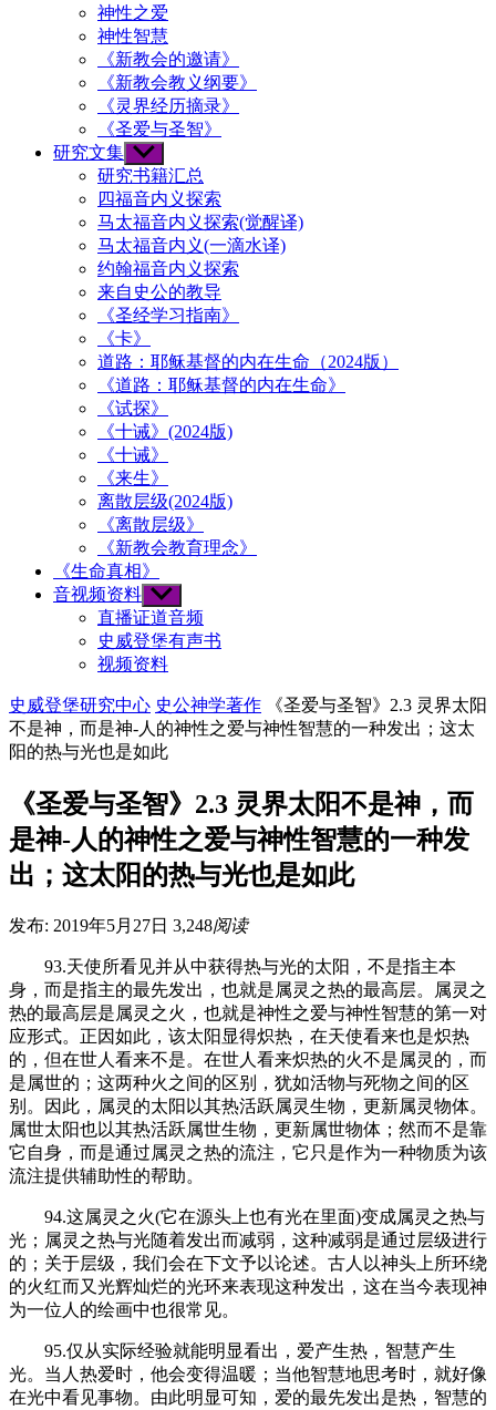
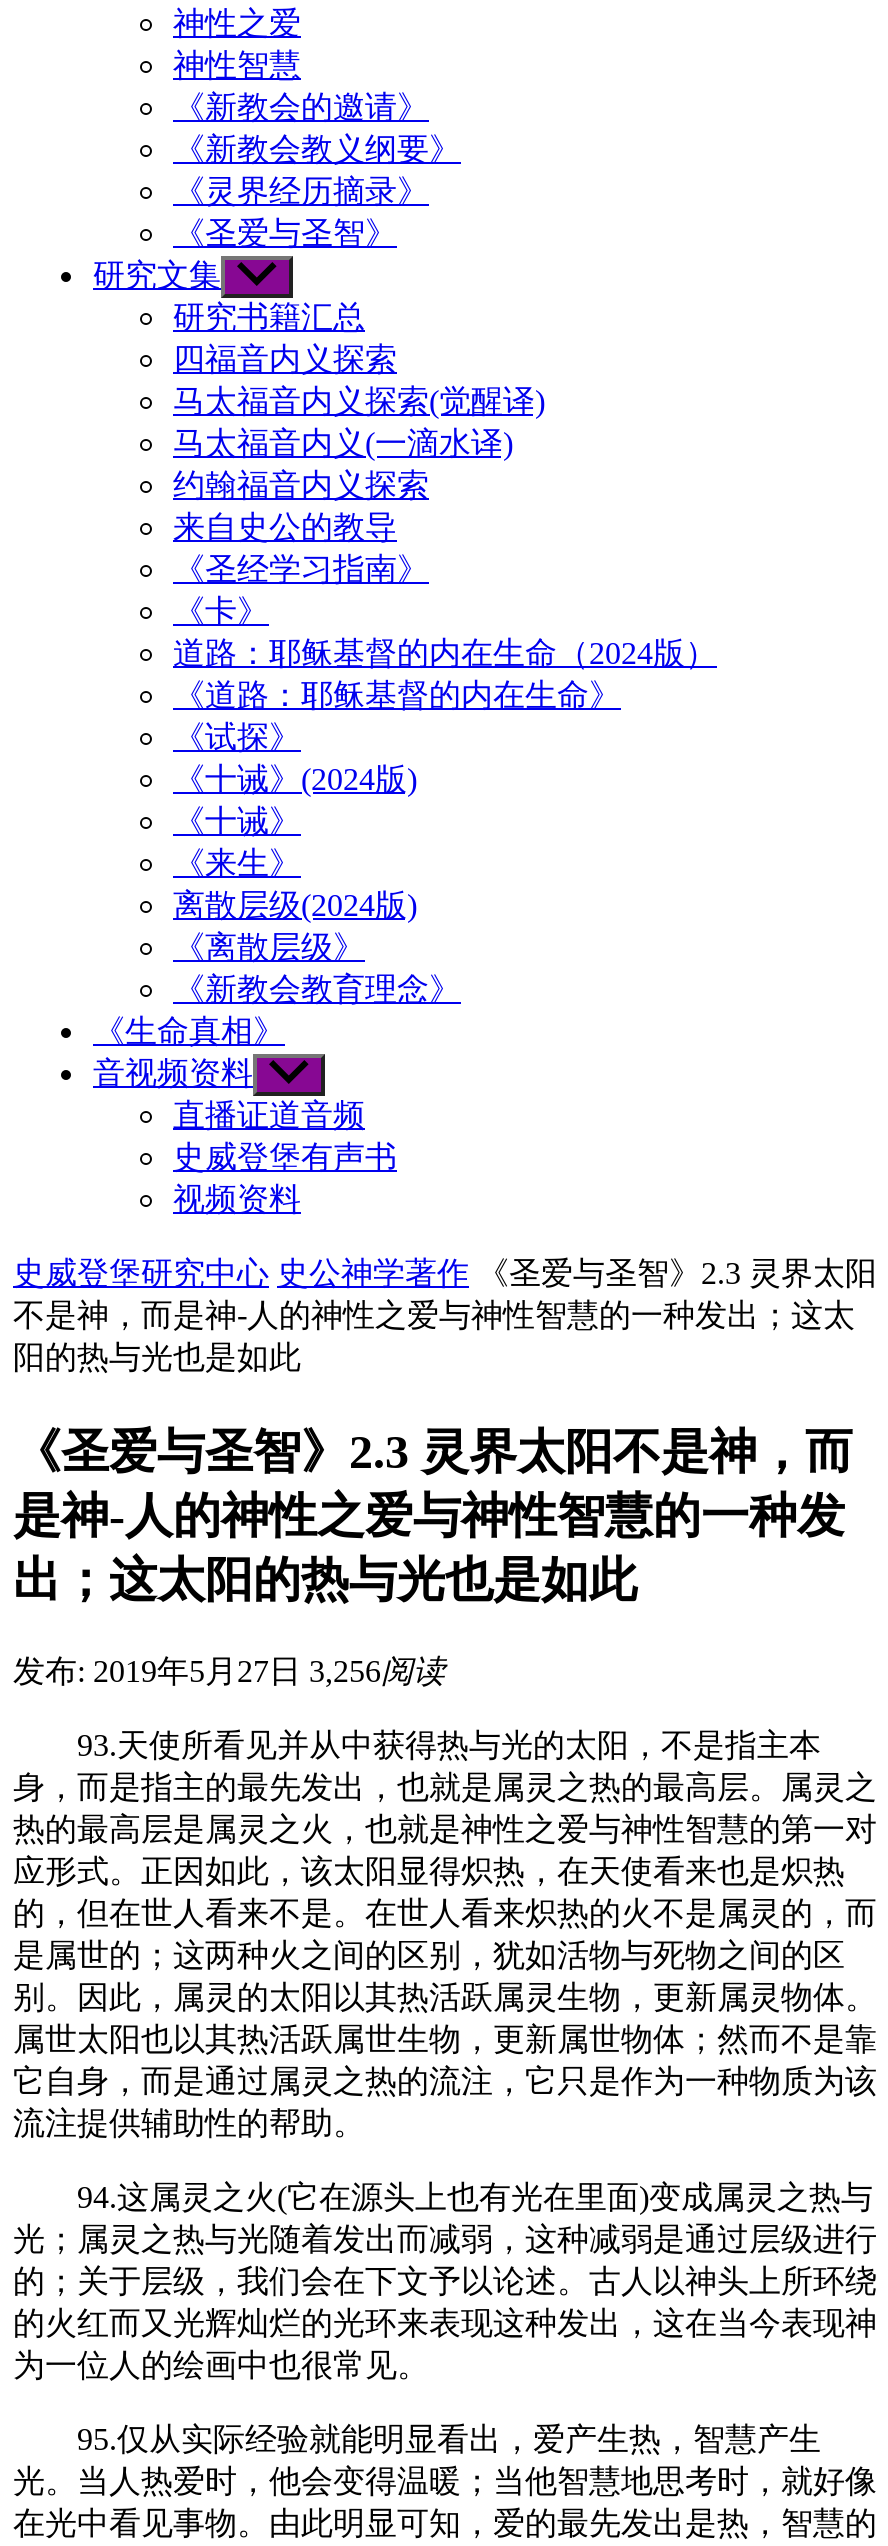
[9,916,248,934] 发布: 2019年5月27日3,248阅读 -> [13,1653,445,1687] 发布: 2019年5月27日3,256阅读

